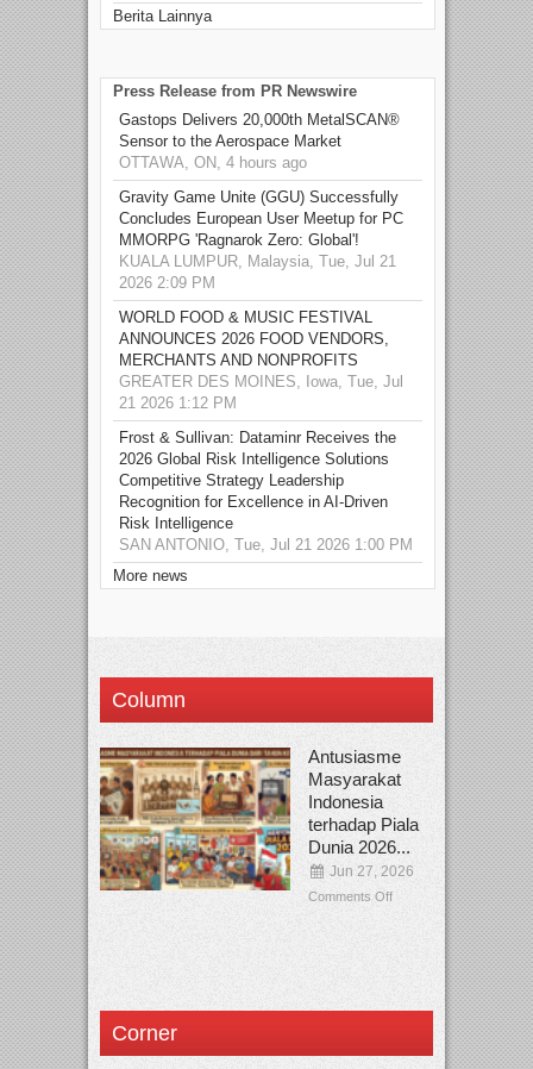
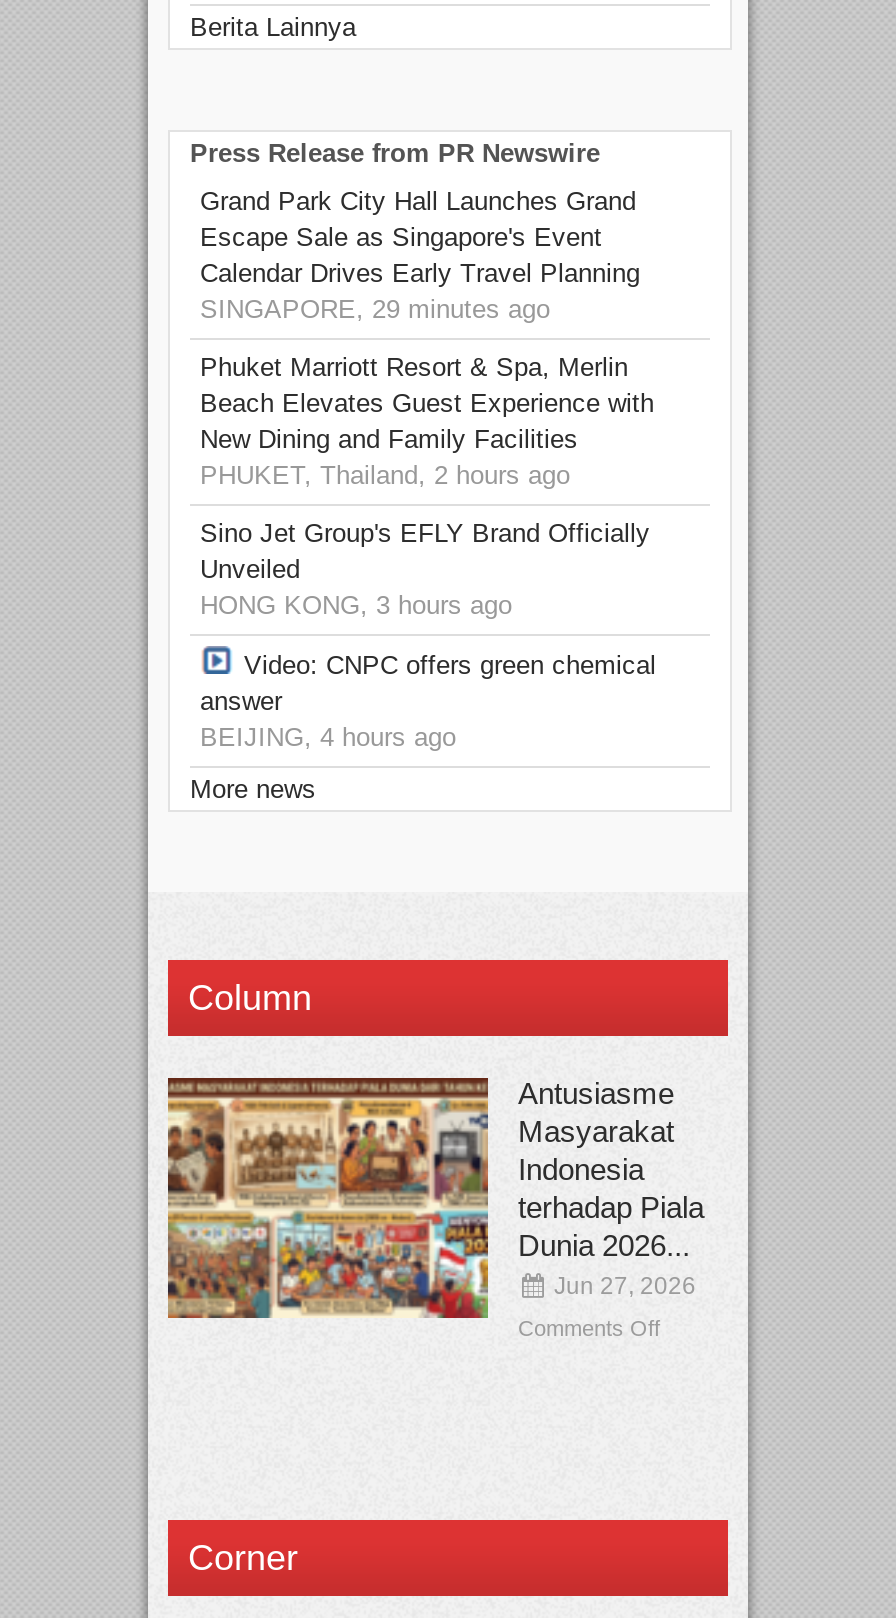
[119,111,400,172] Gastops Delivers 20,000th MetalSCAN® | Sensor to the Aerospace Market | OTTAWA, ON, 4 hours ago -> [200,187,640,325] Grand Park City Hall Launches Grand | Escape Sale as Singapore's Event | Calendar Drives Early Travel Planning | SINGAPORE, 29 minutes ago
[119,189,403,292] Gravity Game Unite (GGU) Successfully | Concludes European User Meetup for PC | MMORPG 'Ragnarok Zero: Global'! | KUALA LUMPUR, Malaysia, Tue, Jul 21 | 2026 2:09 PM -> [200,353,654,491] Phuket Marriott Resort & Spa, Merlin | Beach Elevates Guest Experience with | New Dining and Family Facilities | PHUKET, Thailand, 2 hours ago
[119,309,403,412] WORLD FOOD & MUSIC FESTIVAL | ANNOUNCES 2026 FOOD VENDORS, | MERCHANTS AND NONPROFITS | GREATER DES MOINES, Iowa, Tue, Jul | 21 2026 1:12 PM -> [200,519,650,621] Sino Jet Group's EFLY Brand Officially | Unveiled | HONG KONG, 3 hours ago
[119,429,413,554] Frost & Sullivan: Dataminr Receives the | 2026 Global Risk Intelligence Solutions | Competitive Strategy Leadership | Recognition for Excellence in AI-Driven | Risk Intelligence | SAN ANTONIO, Tue, Jul 21 2026 1:00 PM -> [200,651,656,753] Video: CNPC offers green chemical | answer | BEIJING, 4 hours ago

